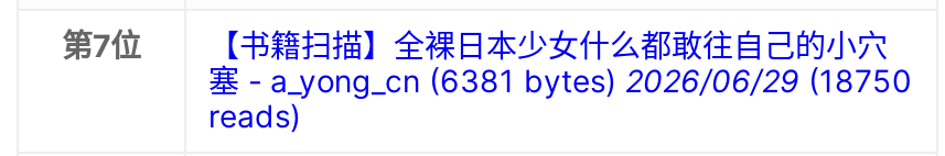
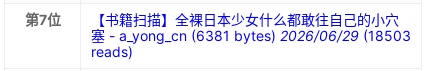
[208,62,912,99] 塞 - a_yong_cn (6381 bytes) 2026/06/29 (18750 -> [91,27,411,44] 塞 - a_yong_cn (6381 bytes) 2026/06/29 (18503

